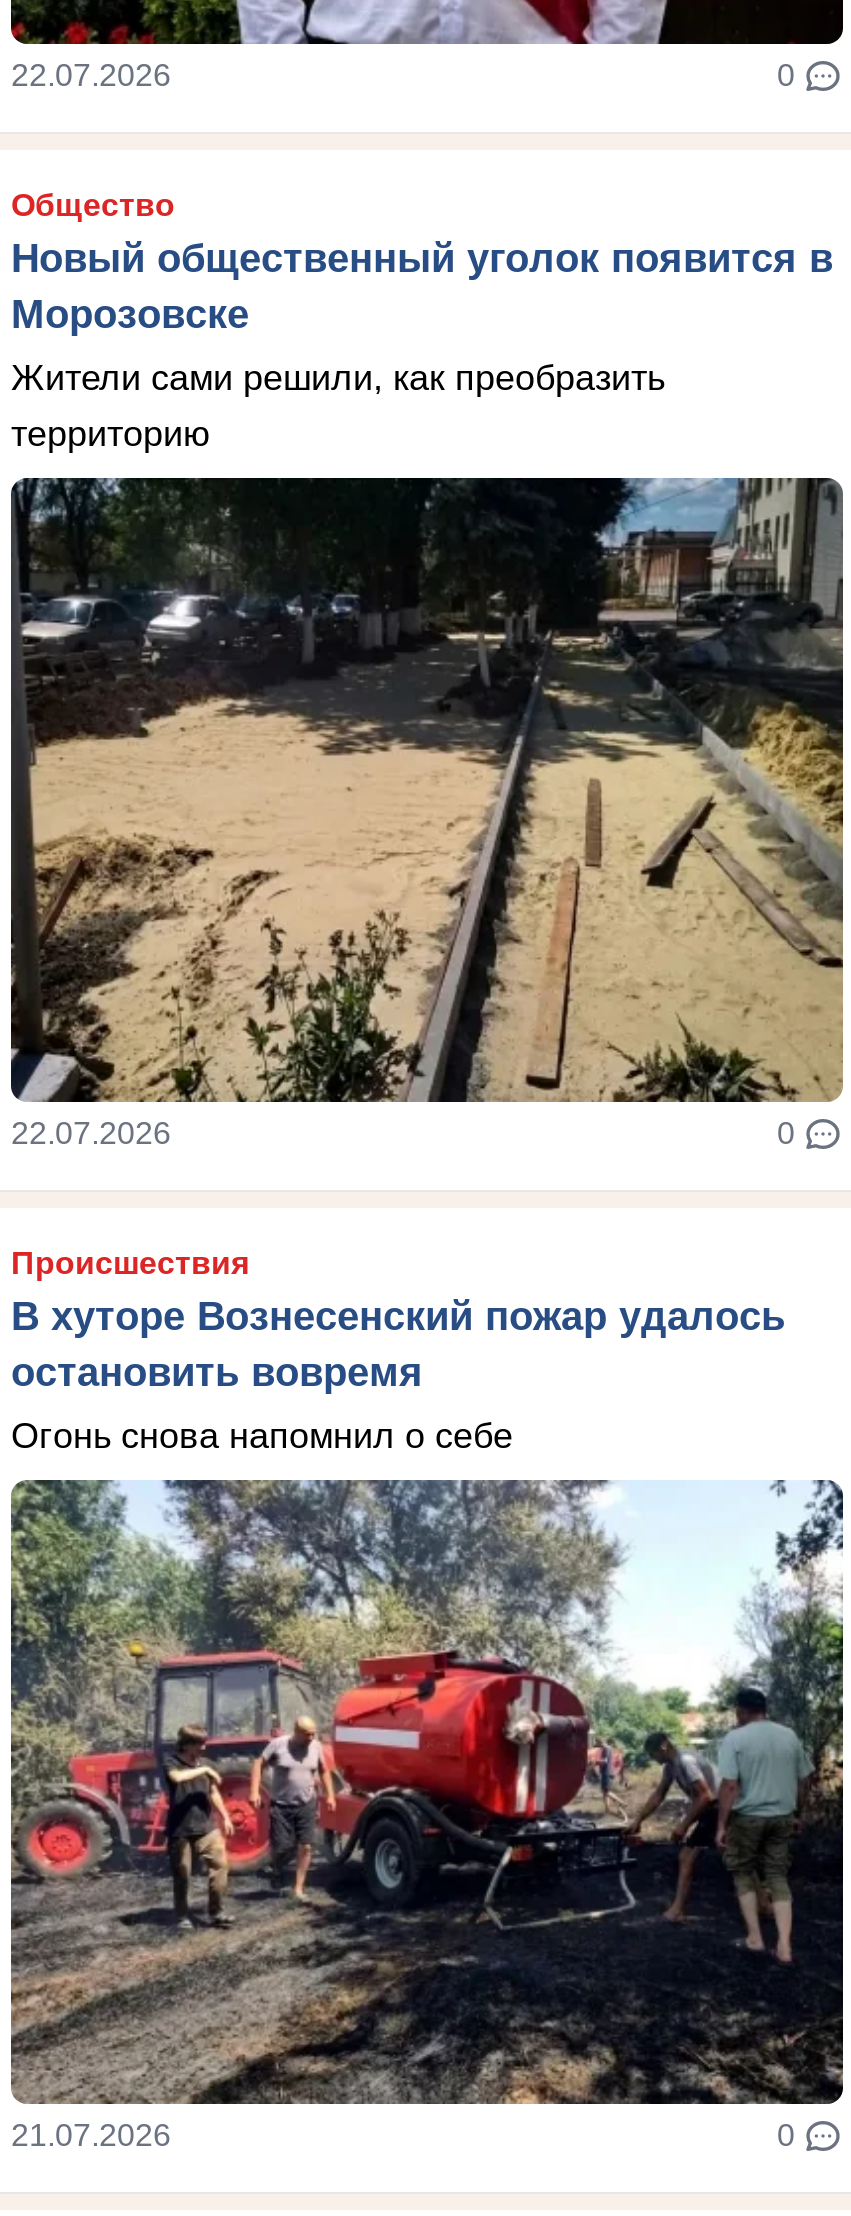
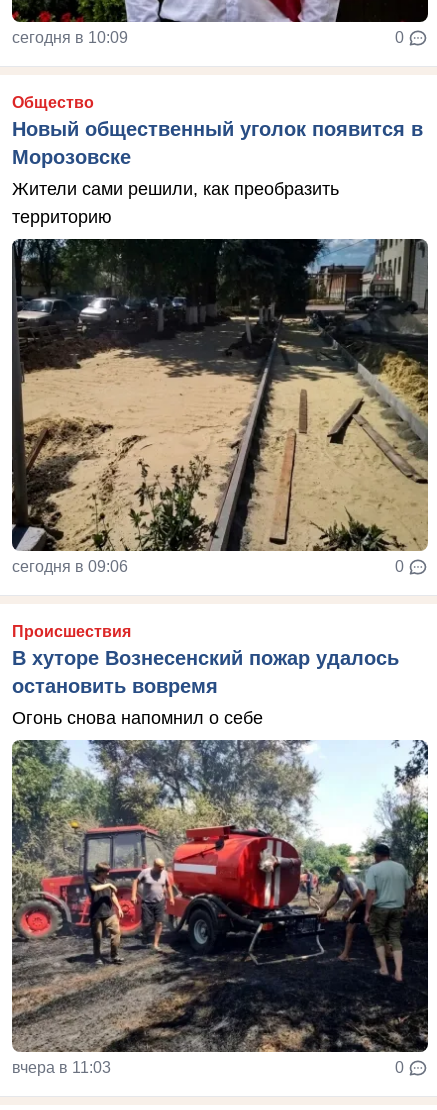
[11,58,171,92] 22.07.2026 -> [12,29,128,46] сегодня в 10:09
[11,1116,171,1150] 22.07.2026 -> [12,558,128,575] сегодня в 09:06
[11,2118,171,2152] 21.07.2026 -> [12,1059,111,1076] вчера в 11:03

